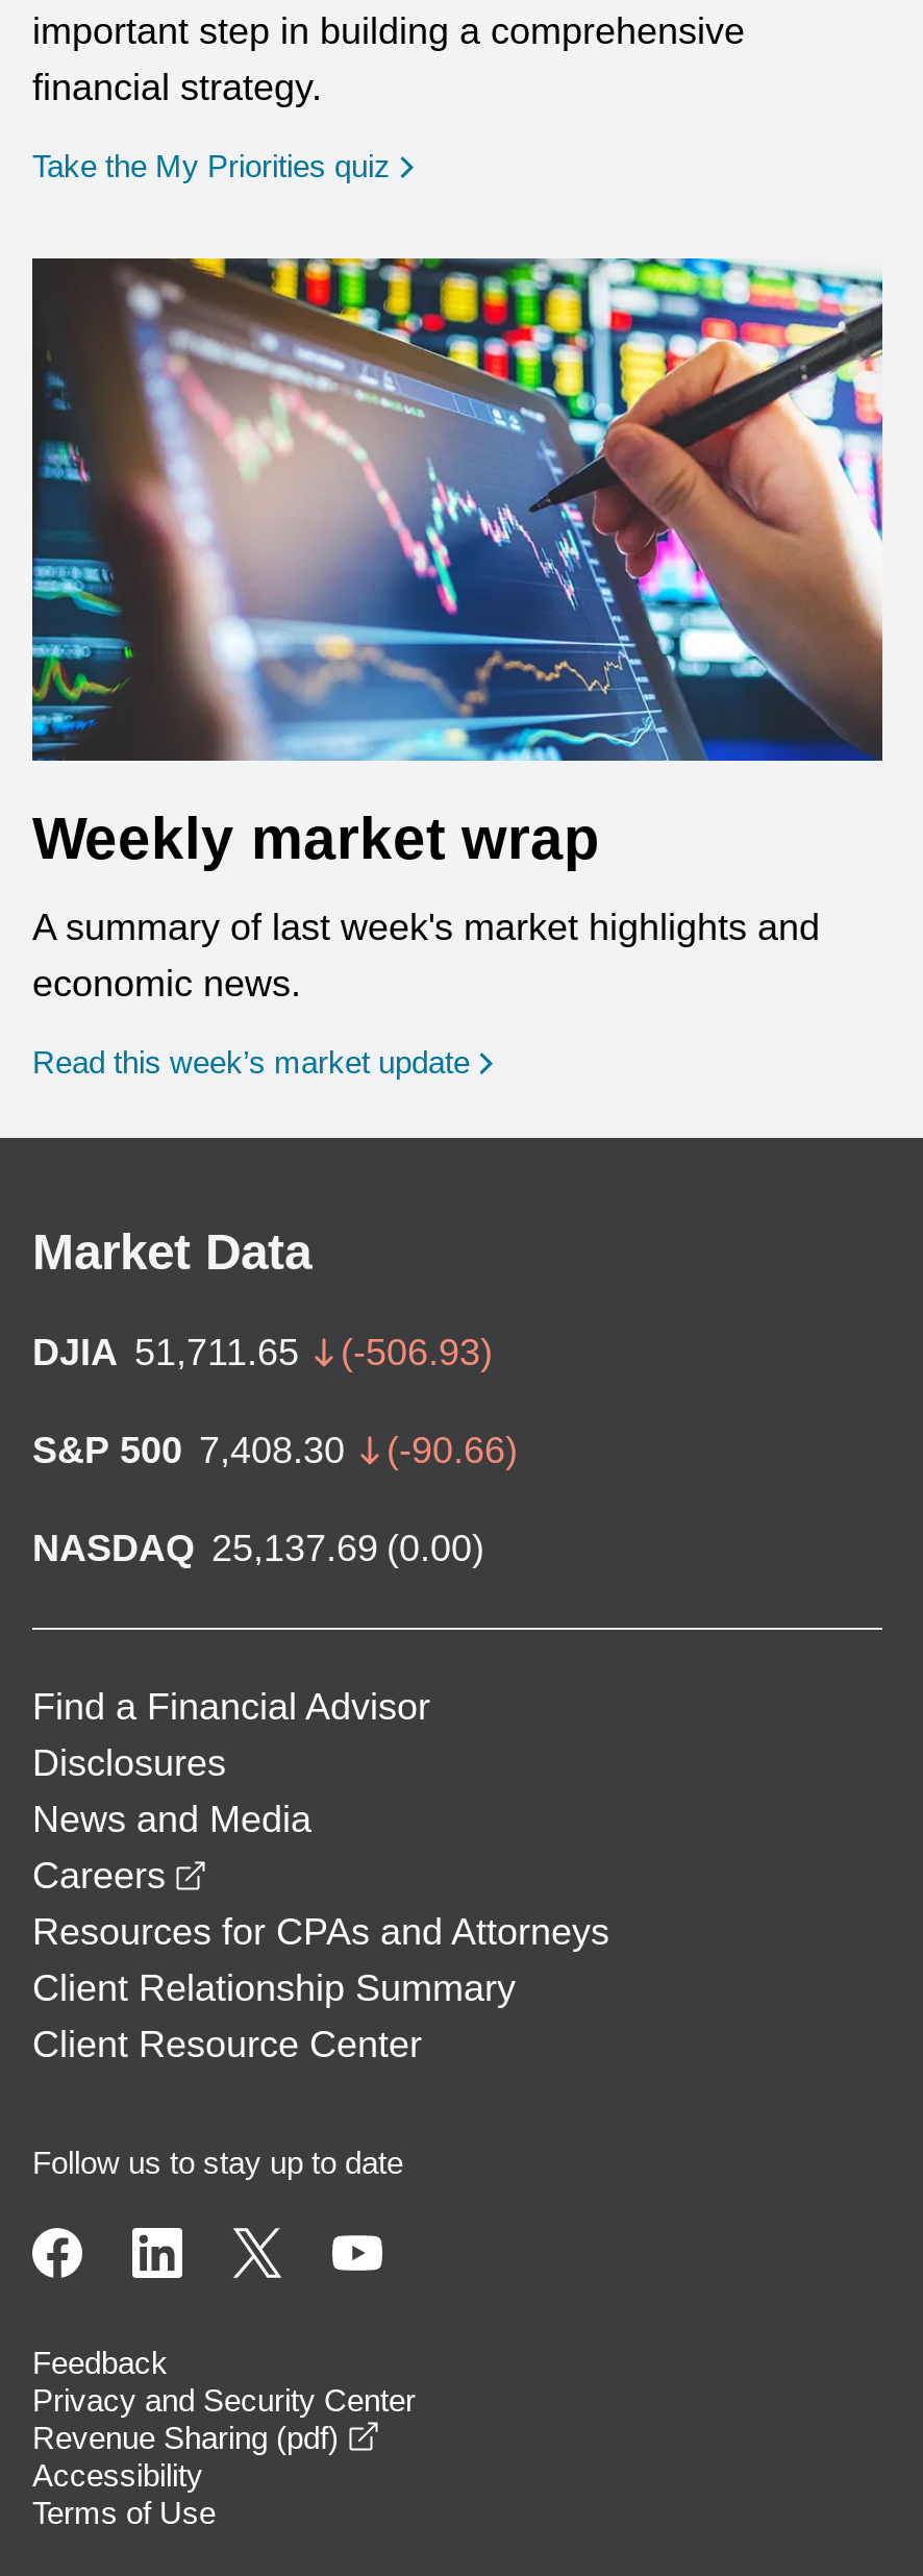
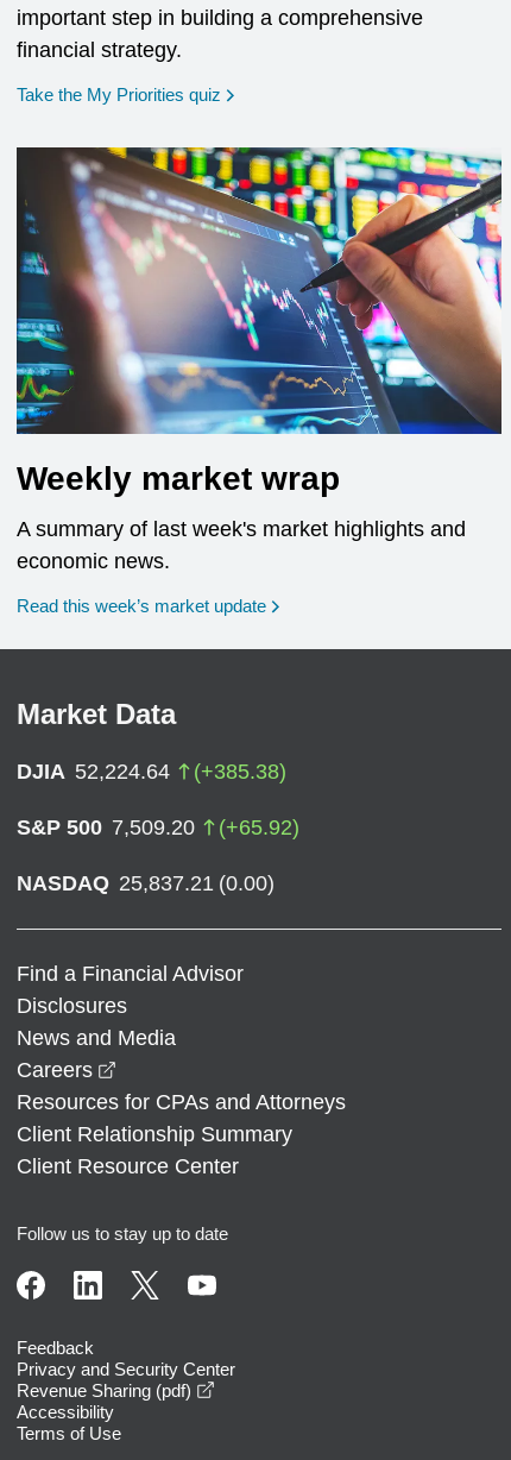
[32,1331,493,1373] DJIA 51,711.65 | (-506.93) -> [17,759,286,783] DJIA 52,224.64 | (+385.38)
[32,1429,518,1471] S&P 500 7,408.30 | (-90.66) -> [17,815,299,839] S&P 500 7,509.20 | (+65.92)
[32,1527,484,1569] NASDAQ 25,137.69 (0.00) -> [17,871,275,895] NASDAQ 25,837.21 (0.00)

